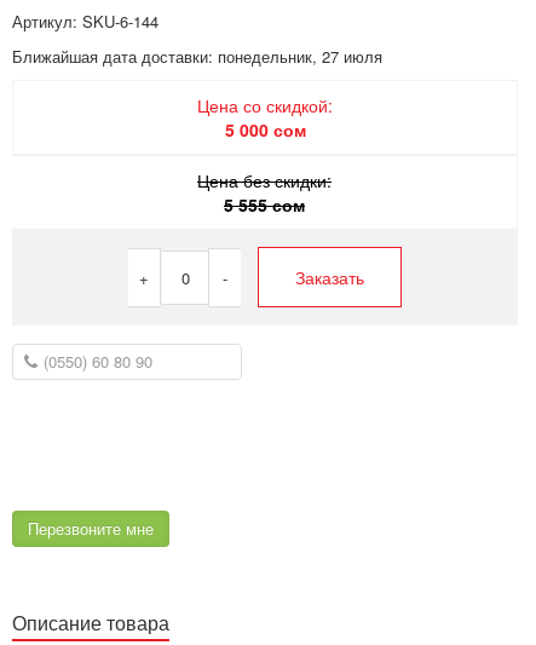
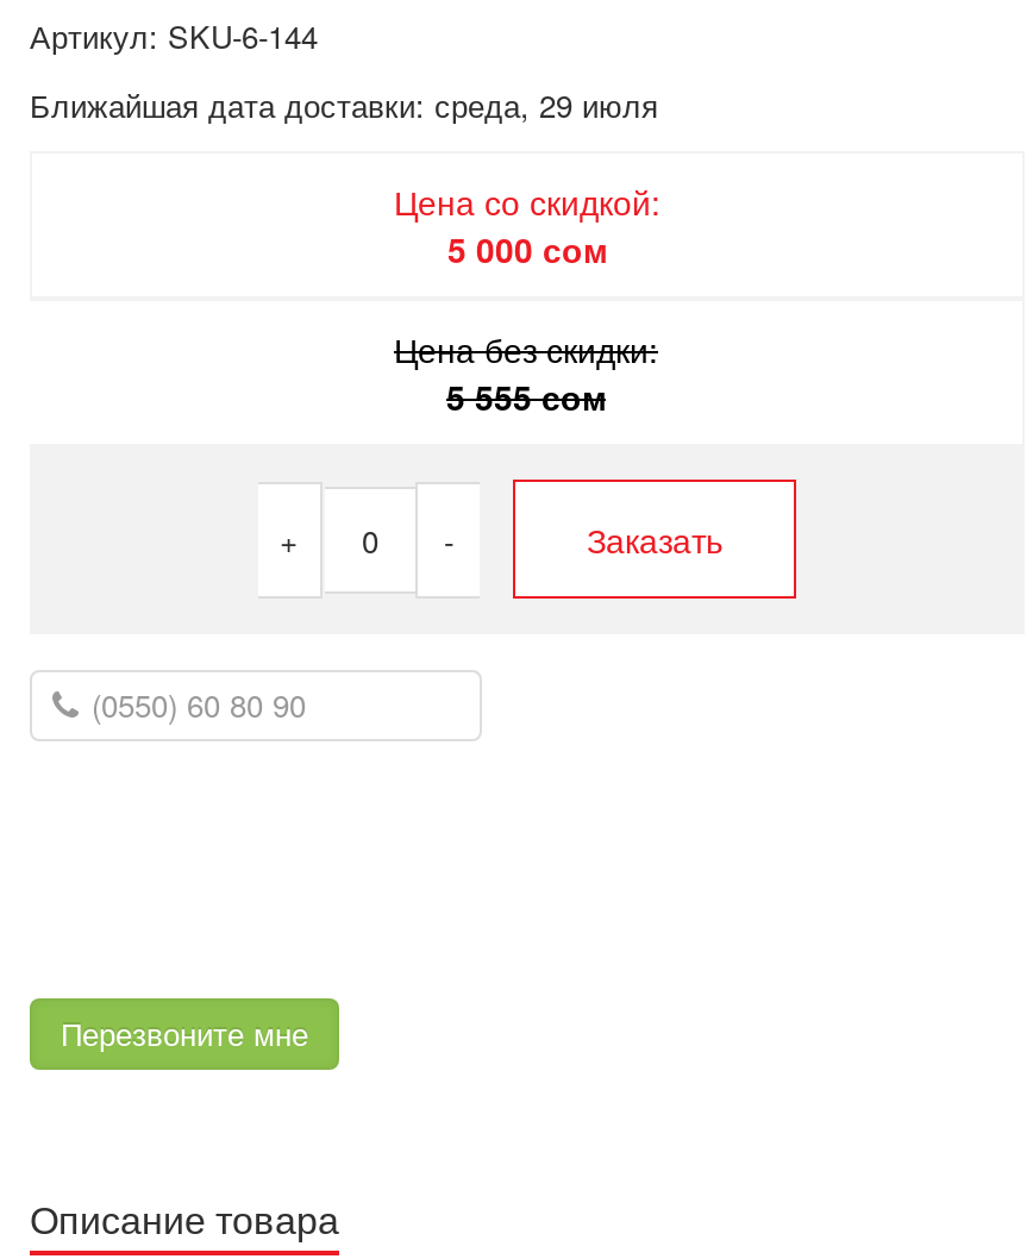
[12,44,382,67] Ближайшая дата доставки: понедельник, 27 июля -> [30,81,658,127] Ближайшая дата доставки: среда, 29 июля

